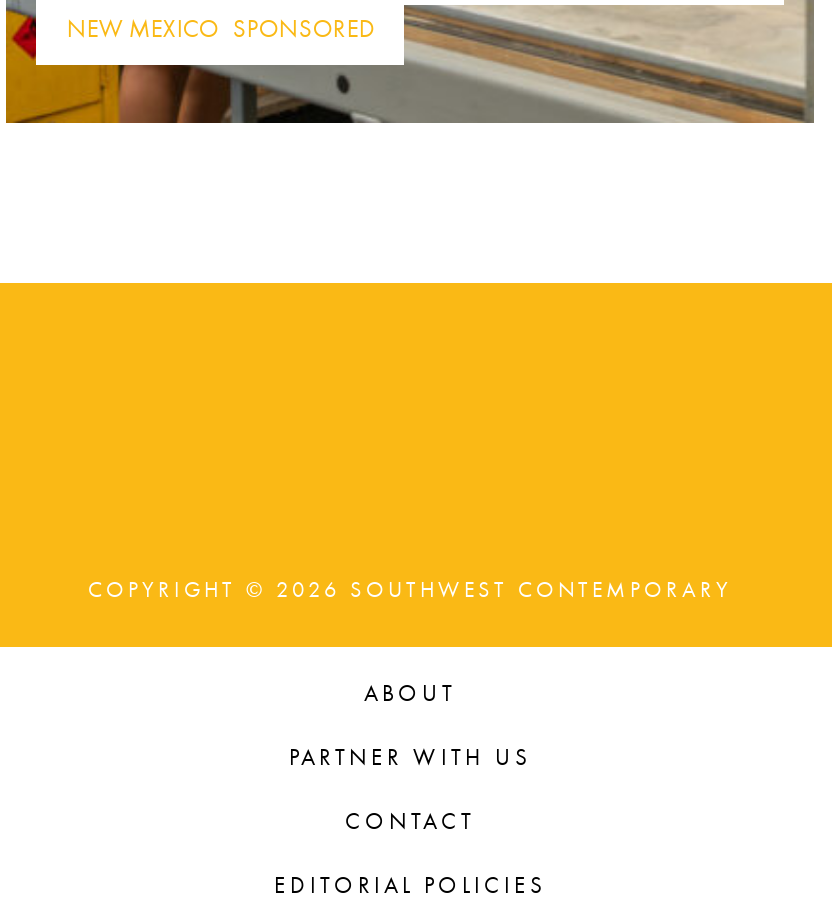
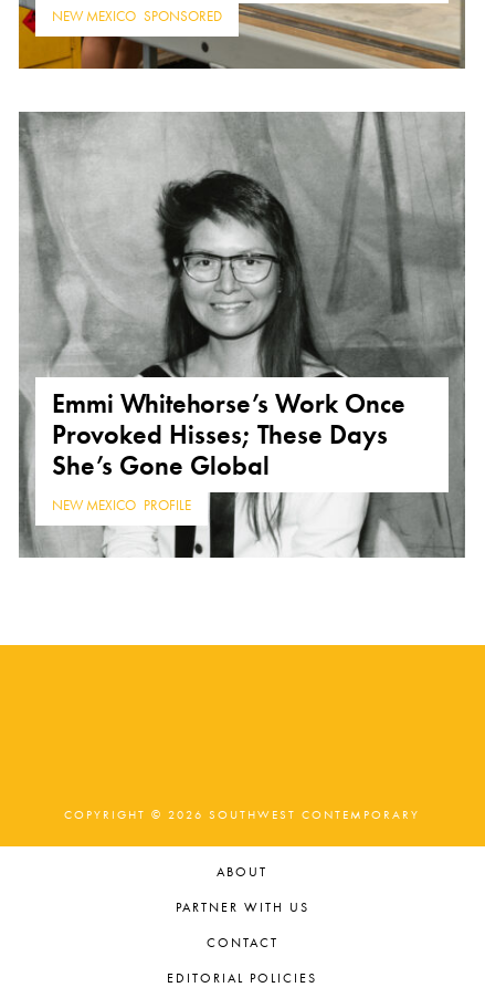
none -> [18,111,465,559] [image] | Emmi Whitehorse’s Work Once | Provoked Hisses; These Days | She’s Gone Global | NEW MEXICO, PROFILE

